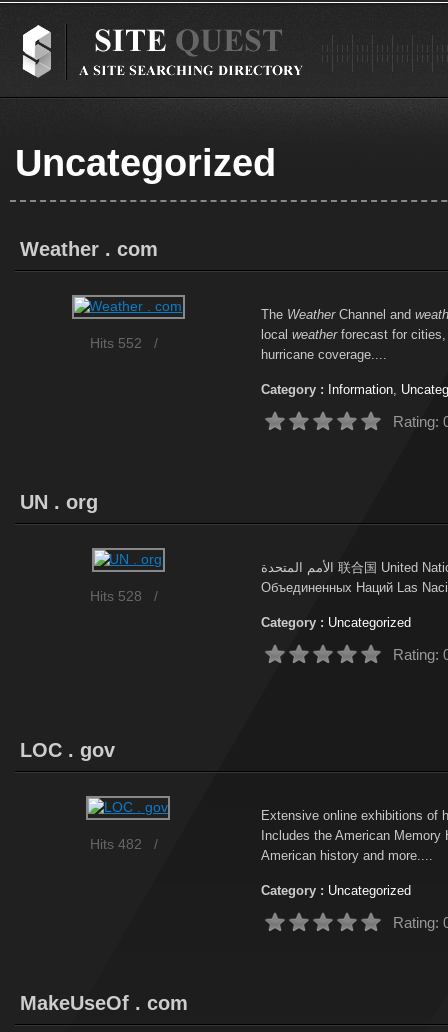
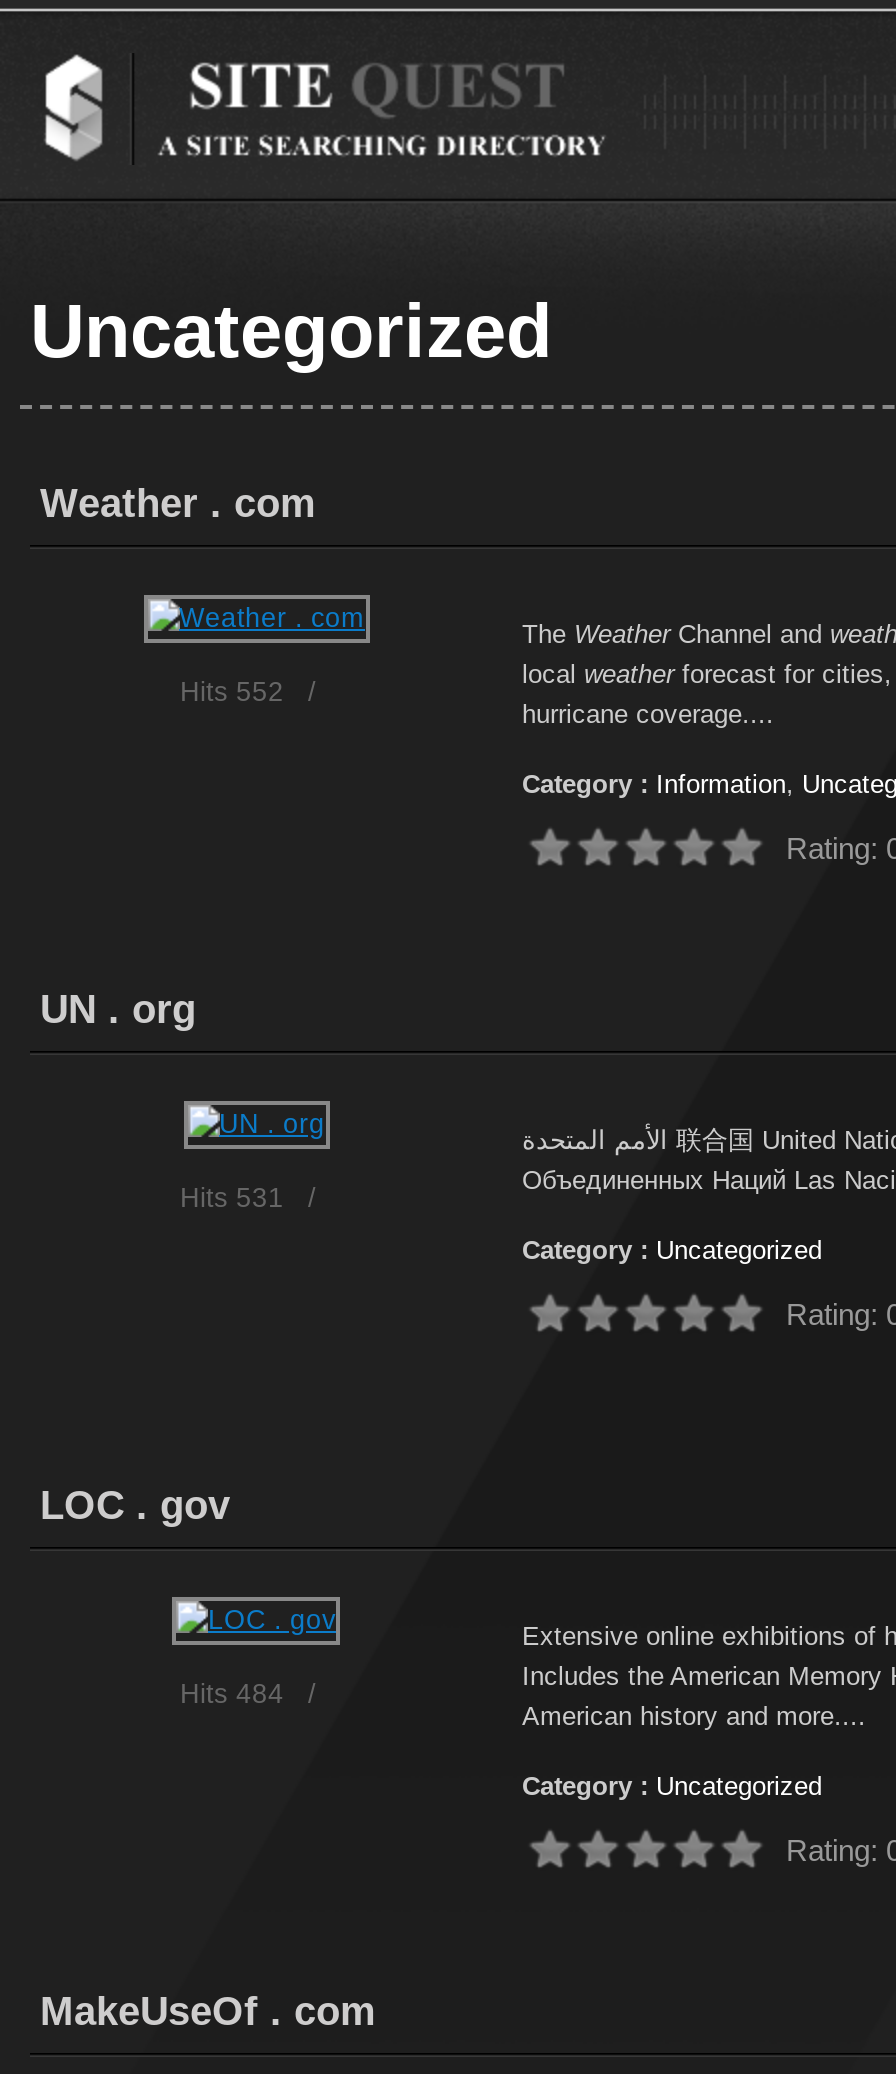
[90,589,166,604] Hits 528 / -> [180,1183,332,1213] Hits 531 /
[90,837,166,852] Hits 482 / -> [180,1679,332,1709] Hits 484 /

